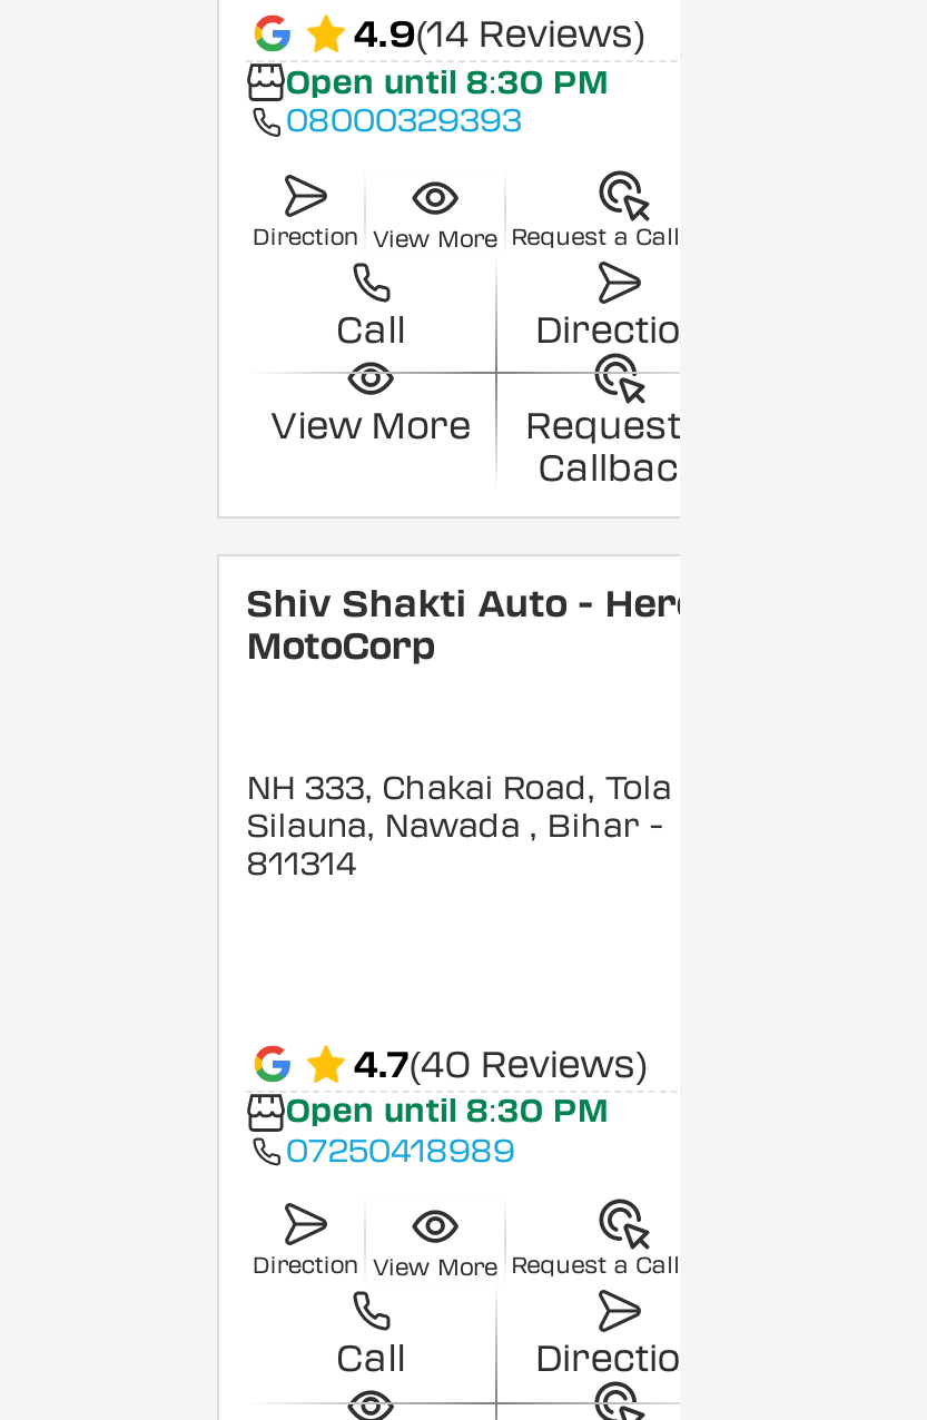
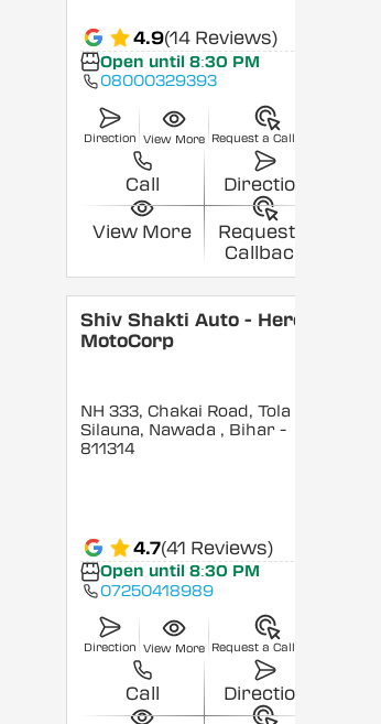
[353,1043,647,1085] 4.7(40 Reviews) -> [133,537,273,558] 4.7(41 Reviews)

